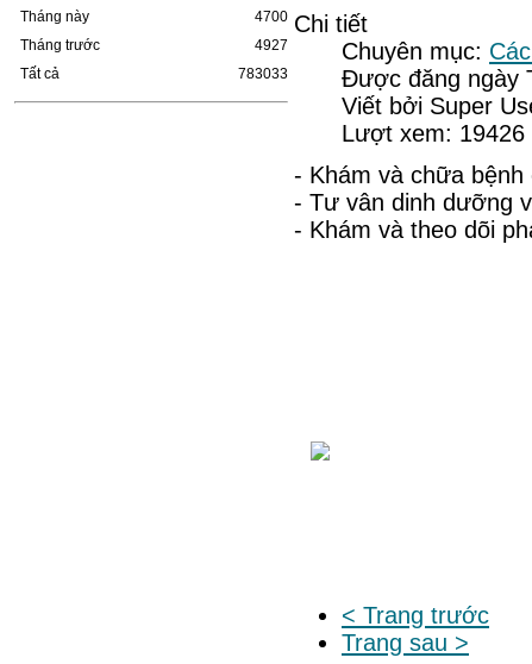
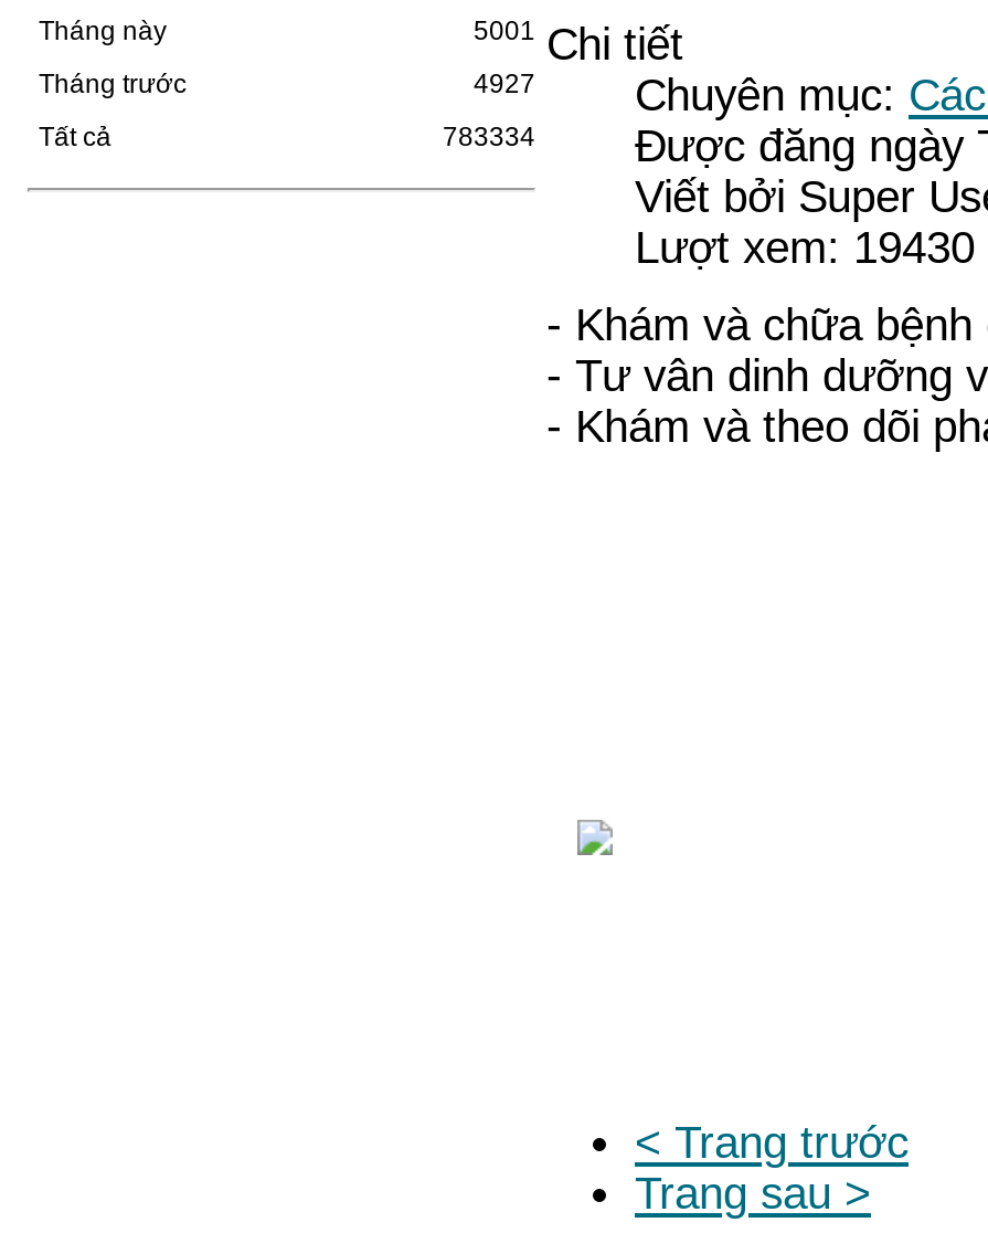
[255,8,368,37] 4700 Chi tiết -> [474,16,683,68] 5001 Chi tiết
[238,66,288,82] 783033 -> [443,122,535,153] 783334
[342,120,525,146] Lượt xem: 19426 -> [635,223,975,272] Lượt xem: 19430

